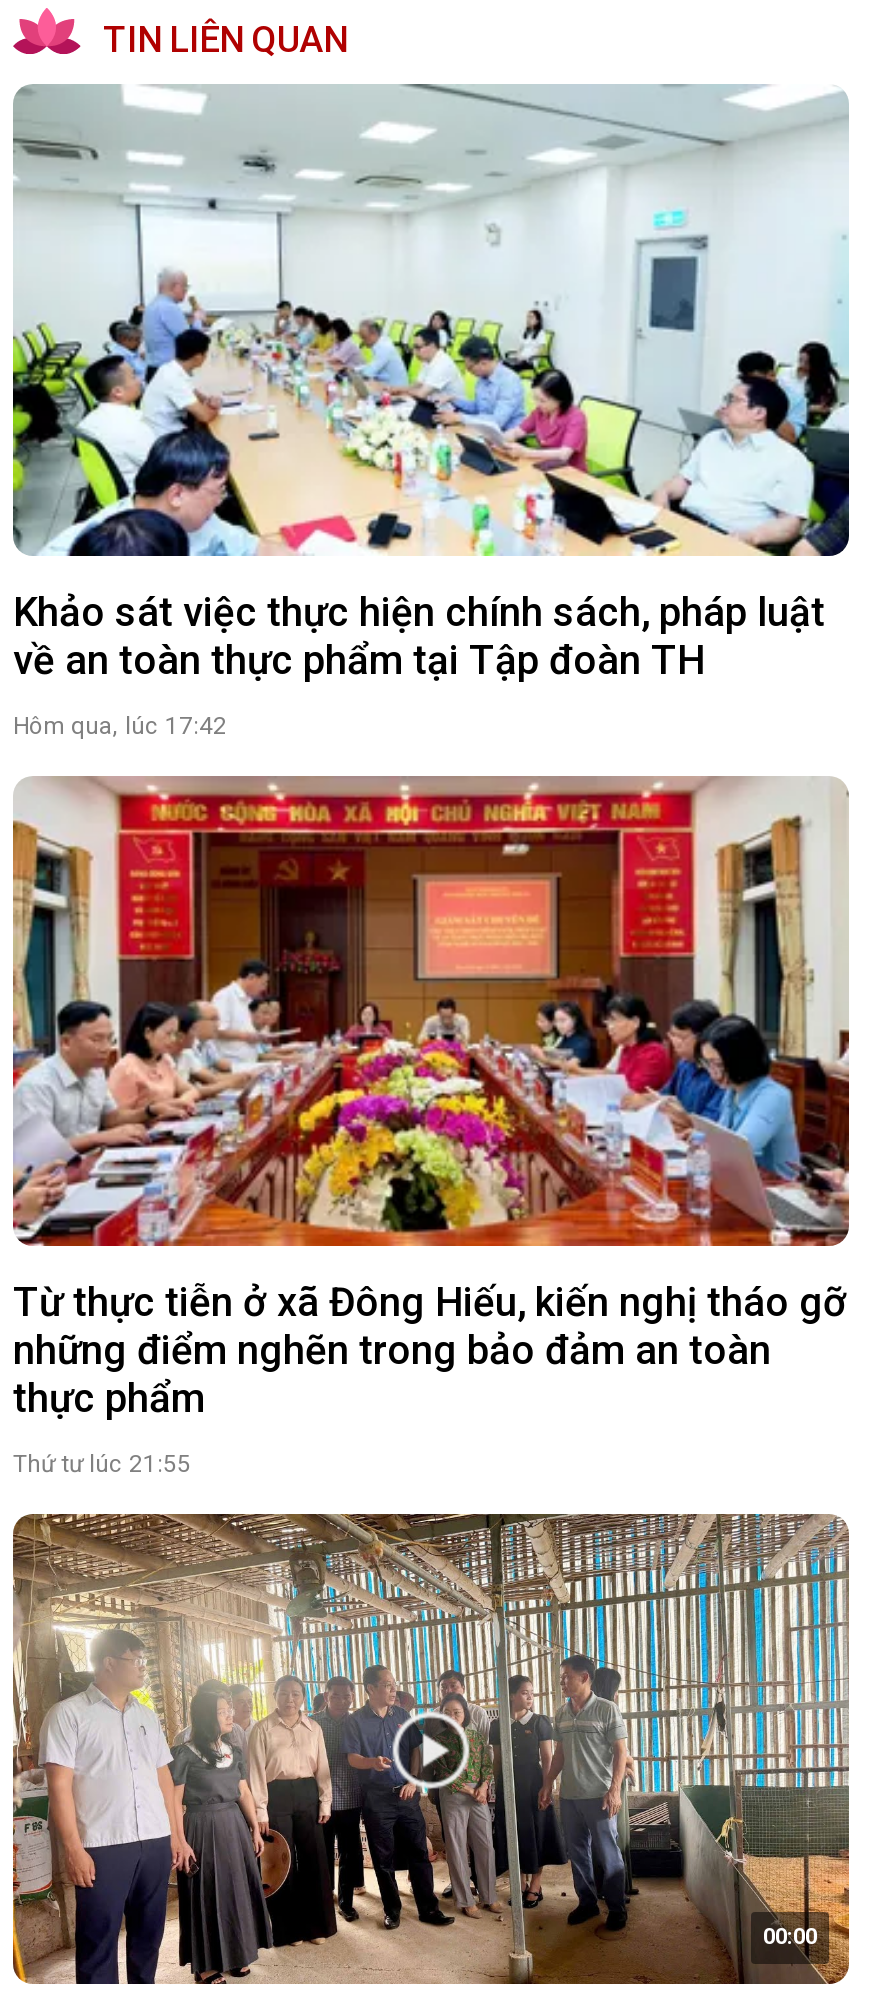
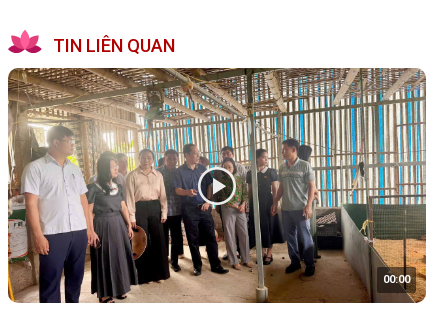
[11,84,851,739] [image] | Khảo sát việc thực hiện chính sách, pháp luật | về an toàn thực phẩm tại Tập đoàn TH | Hôm qua, lúc 17:42 -> none
[11,774,851,1478] [image] | Từ thực tiễn ở xã Đông Hiếu, kiến nghị tháo gỡ | những điểm nghẽn trong bảo đảm an toàn | thực phẩm | Thứ tư lúc 21:55 -> none

